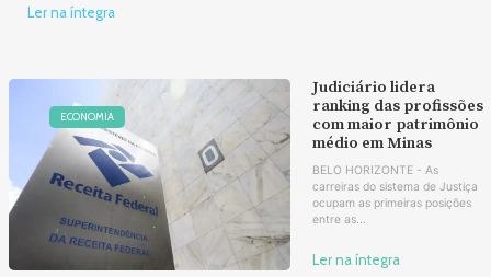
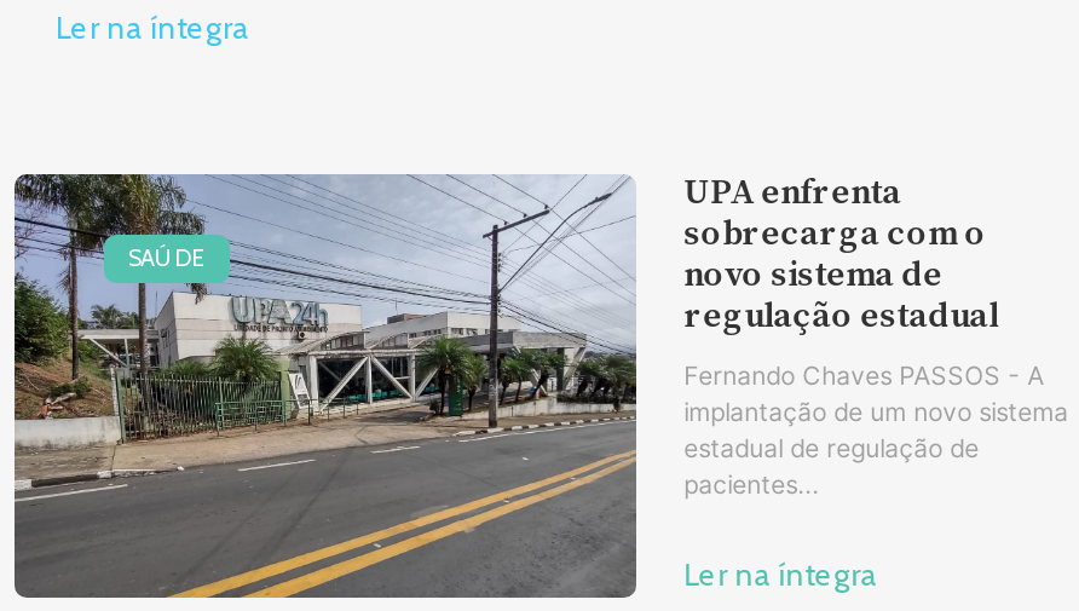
[9,79,290,272] [image] | ECONOMIA -> [12,172,636,600] [image] | SAÚDE
[312,78,483,153] Judiciário lidera | ranking das profissões | com maior patrimônio | médio em Minas -> [684,172,998,339] UPA enfrenta | sobrecarga com o | novo sistema de | regulação estadual
[312,163,477,227] BELO HORIZONTE - As | carreiras do sistema de Justiça | ocupam as primeiras posições | entre as... -> [684,361,1068,501] Fernando Chaves PASSOS - A | implantação de um novo sistema | estadual de regulação de | pacientes...

